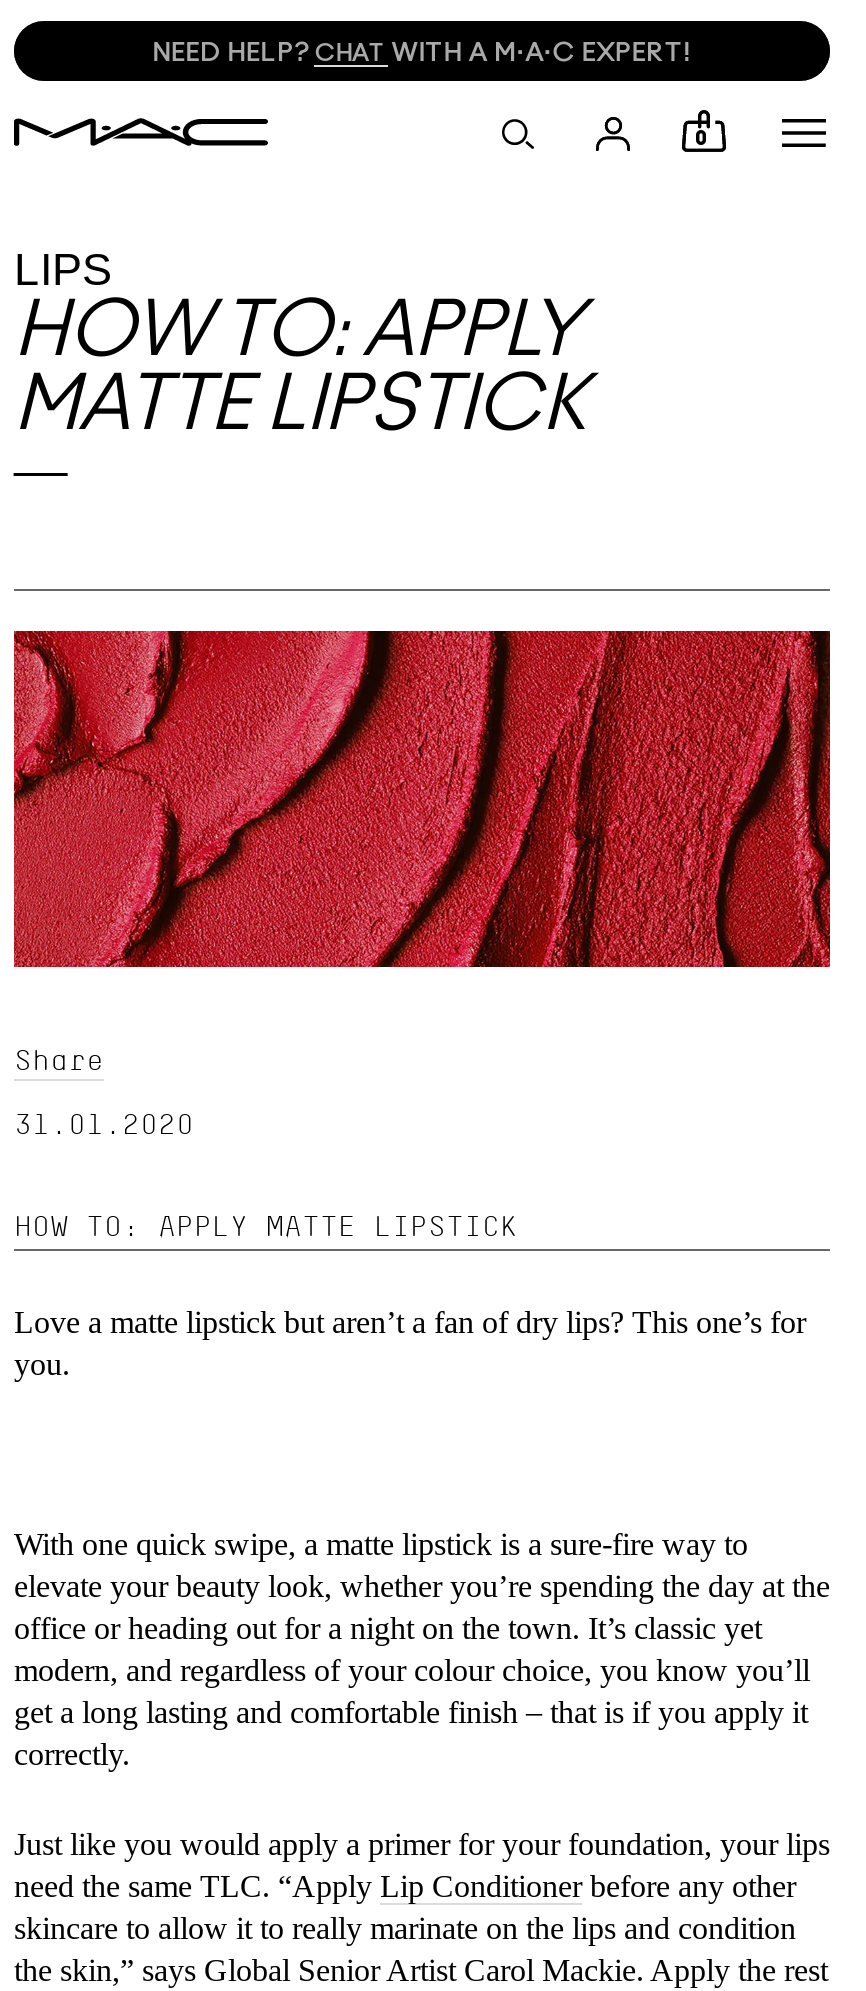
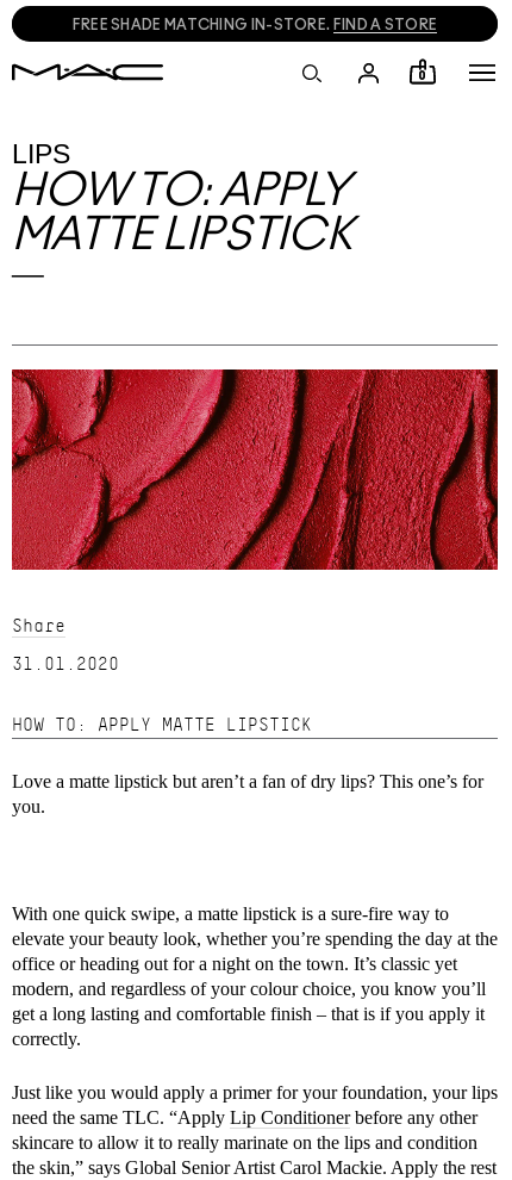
[152,41,692,67] NEED HELP? CHAT WITH A M·A·C EXPERT! -> [72,18,437,32] FREE SHADE MATCHING IN-STORE. FIND A STORE

